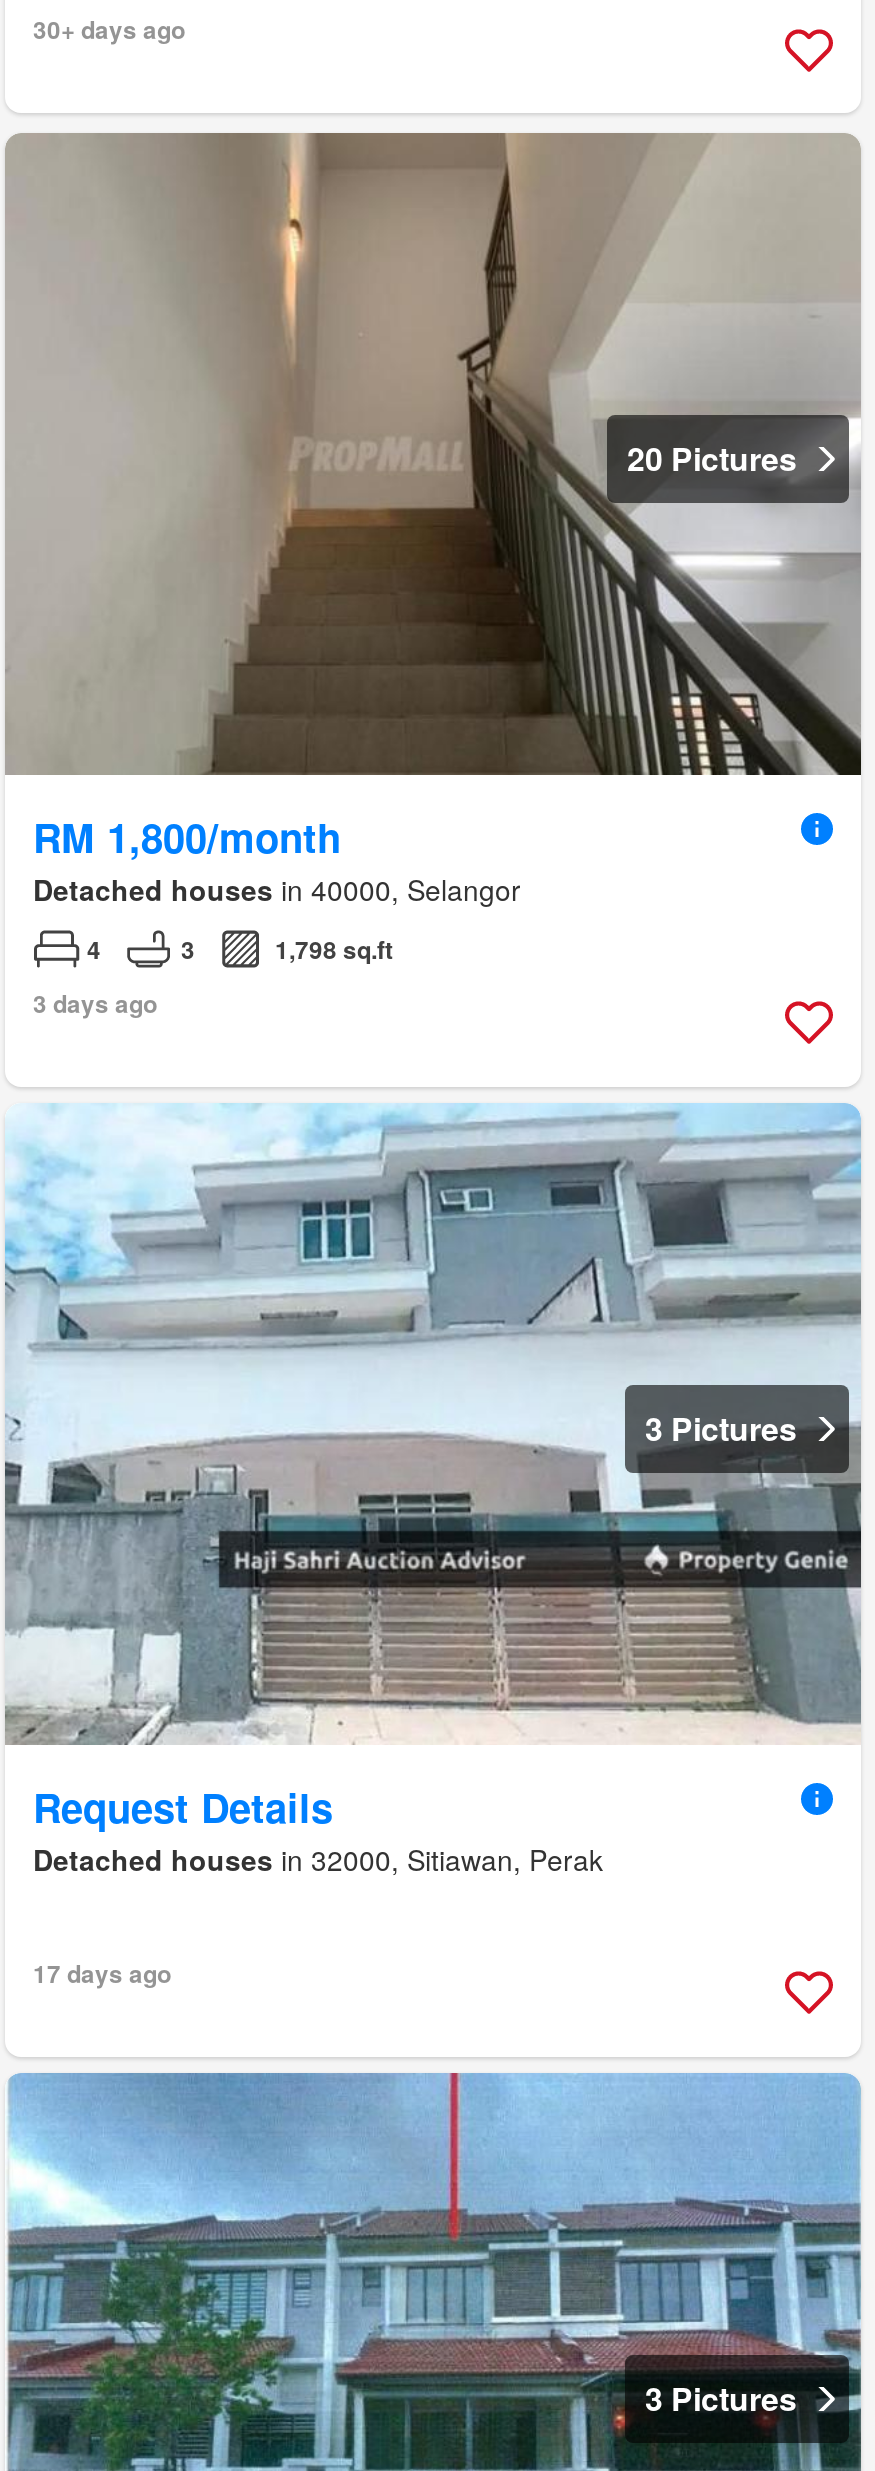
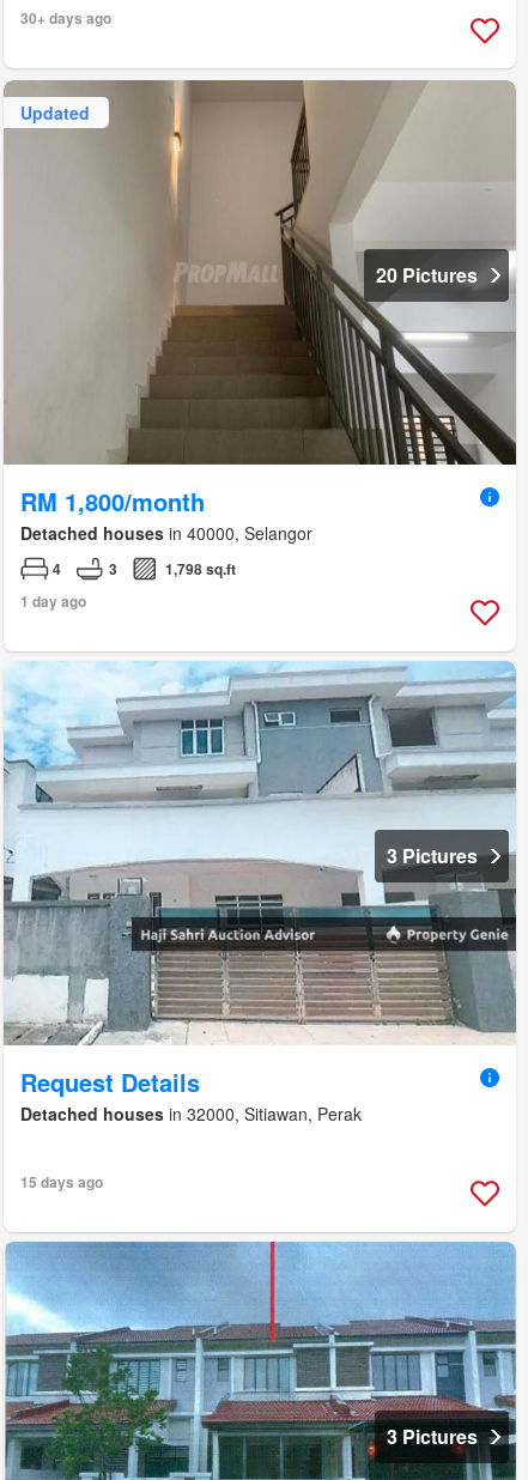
none -> [20,100,90,124] Updated
[33,984,157,1020] 3 days ago -> [20,590,86,612] 1 day ago
[33,1954,171,1990] 17 days ago -> [20,1171,103,1192] 15 days ago

